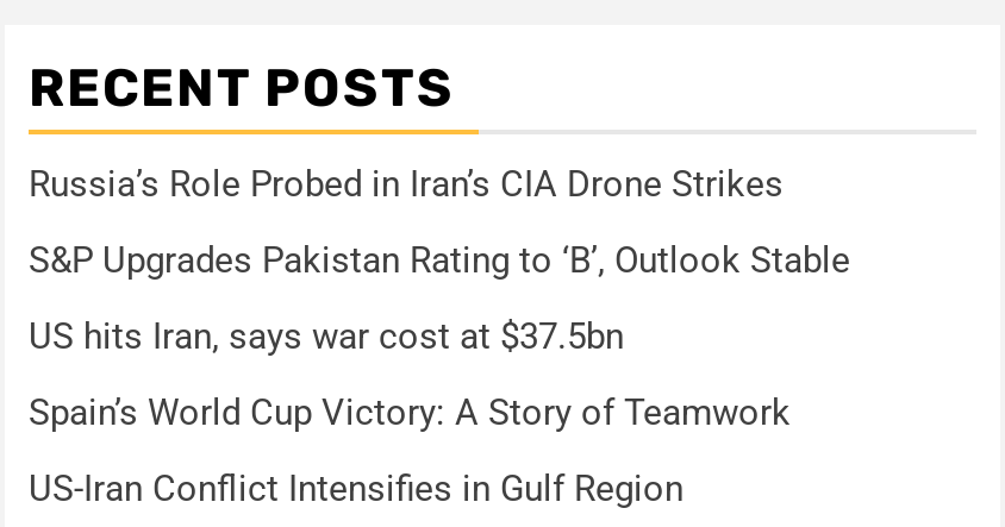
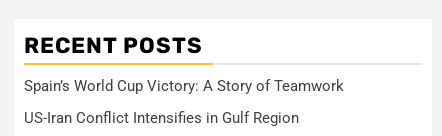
[29,162,850,357] Russia’s Role Probed in Iran’s CIA Drone Strikes | S&P Upgrades Pakistan Rating to ‘B’, Outlook Stable | US hits Iran, says war cost at $37.5bn -> none

